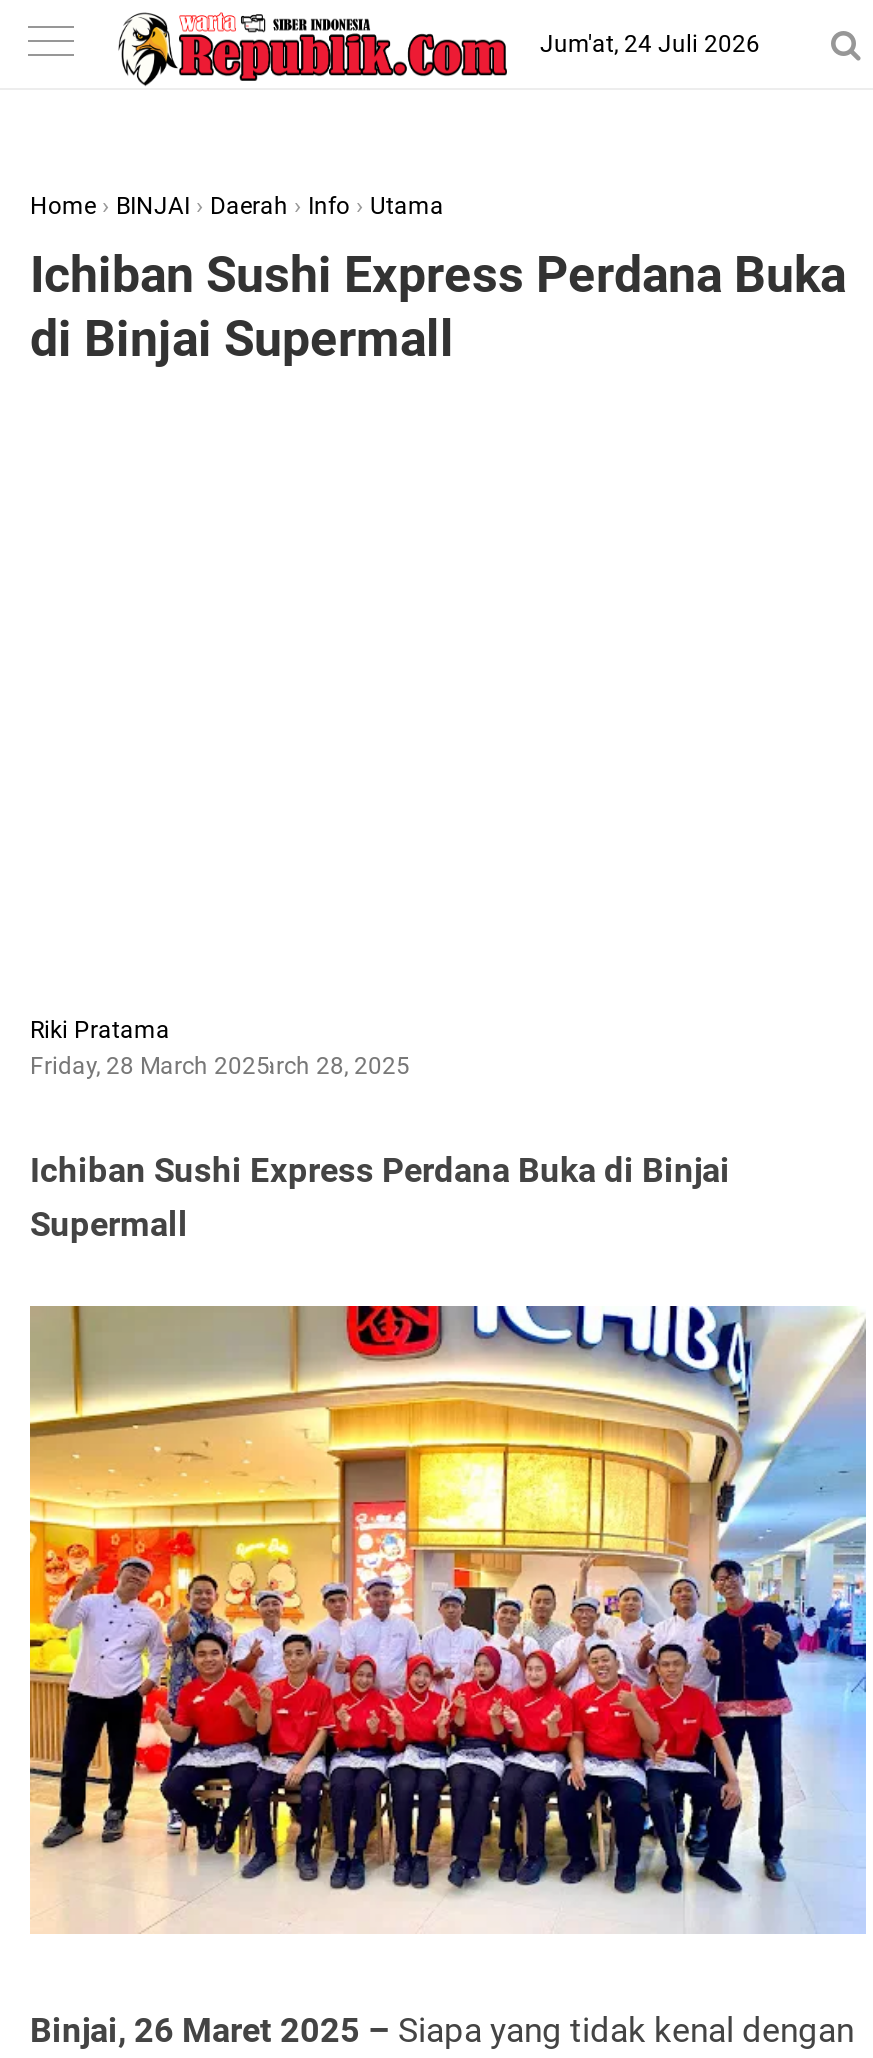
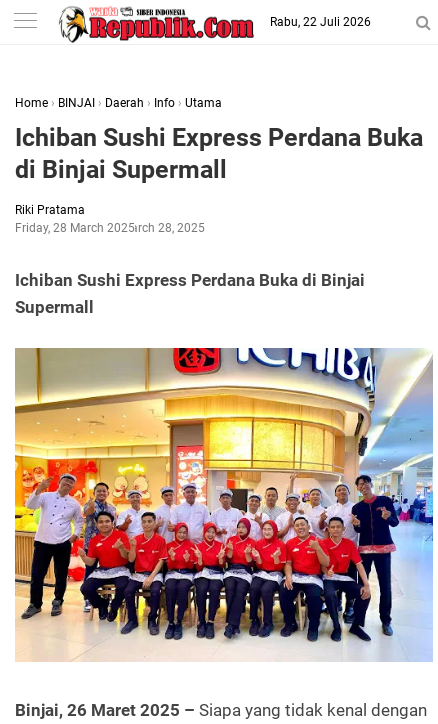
[540,30,760,58] Jum'at, 24 Juli 2026 -> [270,15,371,29] Rabu, 22 Juli 2026

